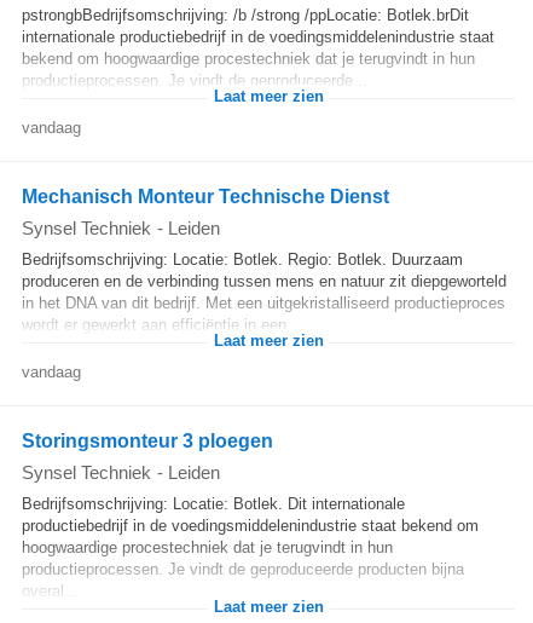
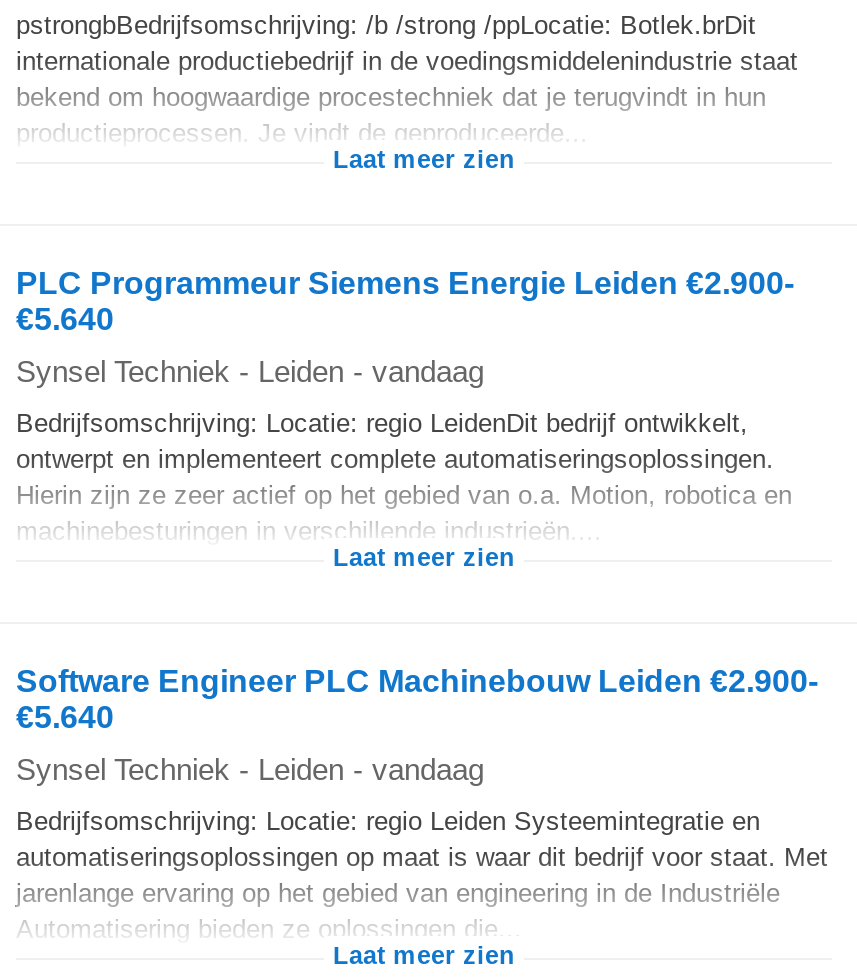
[22,119,506,334] vandaag | Mechanisch Monteur Technische Dienst | Synsel Techniek - Leiden | Bedrijfsomschrijving: Locatie: Botlek. Regio: Botlek. Duurzaam | produceren en de verbinding tussen mens en natuur zit diepgeworteld | in het DNA van dit bedrijf. Met een uitgekristalliseerd productieproces | wordt er gewerkt aan efficiëntie in een... -> [16,266,794,546] PLC Programmeur Siemens Energie Leiden €2.900- | €5.640 | Synsel Techniek - Leiden - vandaag | Bedrijfsomschrijving: Locatie: regio LeidenDit bedrijf ontwikkelt, | ontwerpt en implementeert complete automatiseringsoplossingen. | Hierin zijn ze zeer actief op het gebied van o.a. Motion, robotica en | machinebesturingen in verschillende industrieën....
[22,363,479,600] vandaag | Storingsmonteur 3 ploegen | Synsel Techniek - Leiden | Bedrijfsomschrijving: Locatie: Botlek. Dit internationale | productiebedrijf in de voedingsmiddelenindustrie staat bekend om | hoogwaardige procestechniek dat je terugvindt in hun | productieprocessen. Je vindt de geproduceerde producten bijna | overal... -> [16,664,828,944] Software Engineer PLC Machinebouw Leiden €2.900- | €5.640 | Synsel Techniek - Leiden - vandaag | Bedrijfsomschrijving: Locatie: regio Leiden Systeemintegratie en | automatiseringsoplossingen op maat is waar dit bedrijf voor staat. Met | jarenlange ervaring op het gebied van engineering in de Industriële | Automatisering bieden ze oplossingen die...

